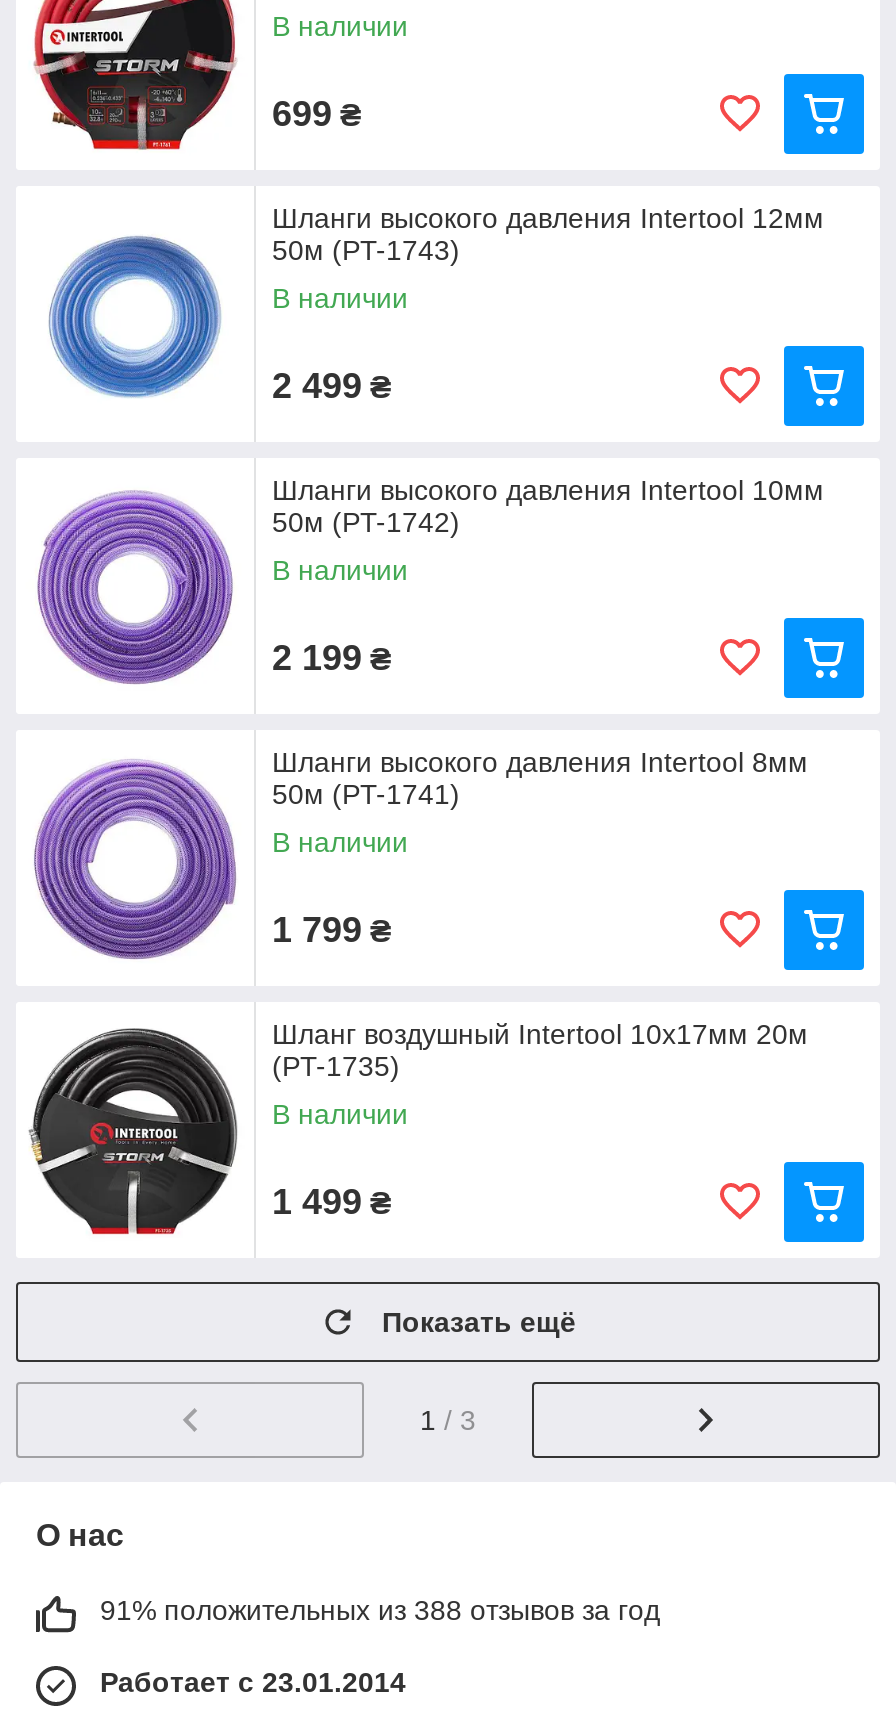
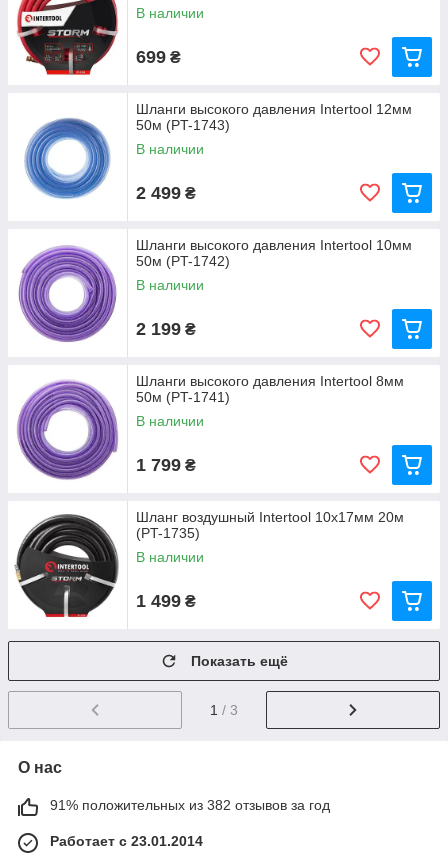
[100,1594,660,1626] 91% положительных из 388 отзывов за год -> [50,797,330,813] 91% положительных из 382 отзывов за год

